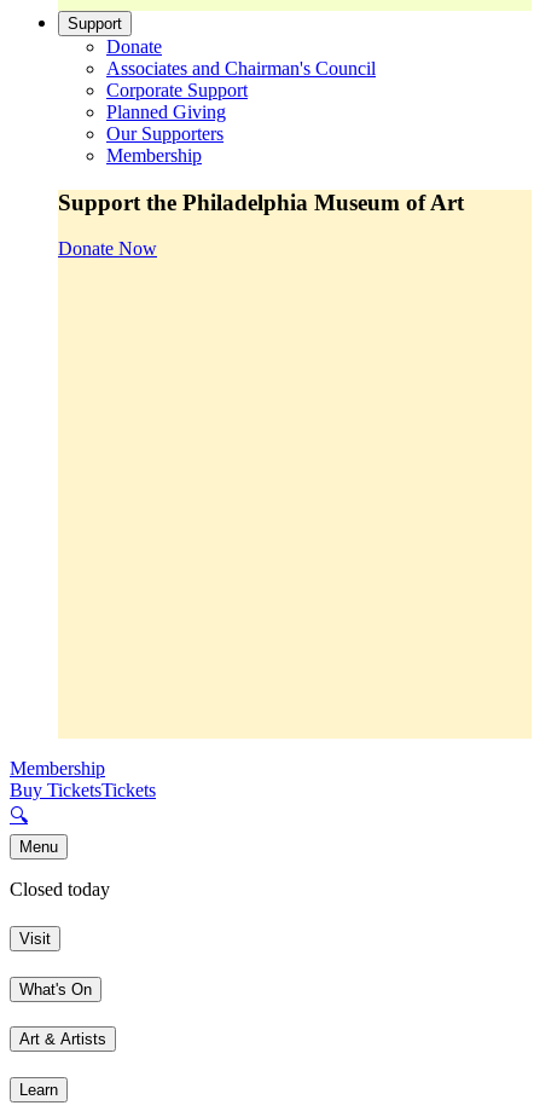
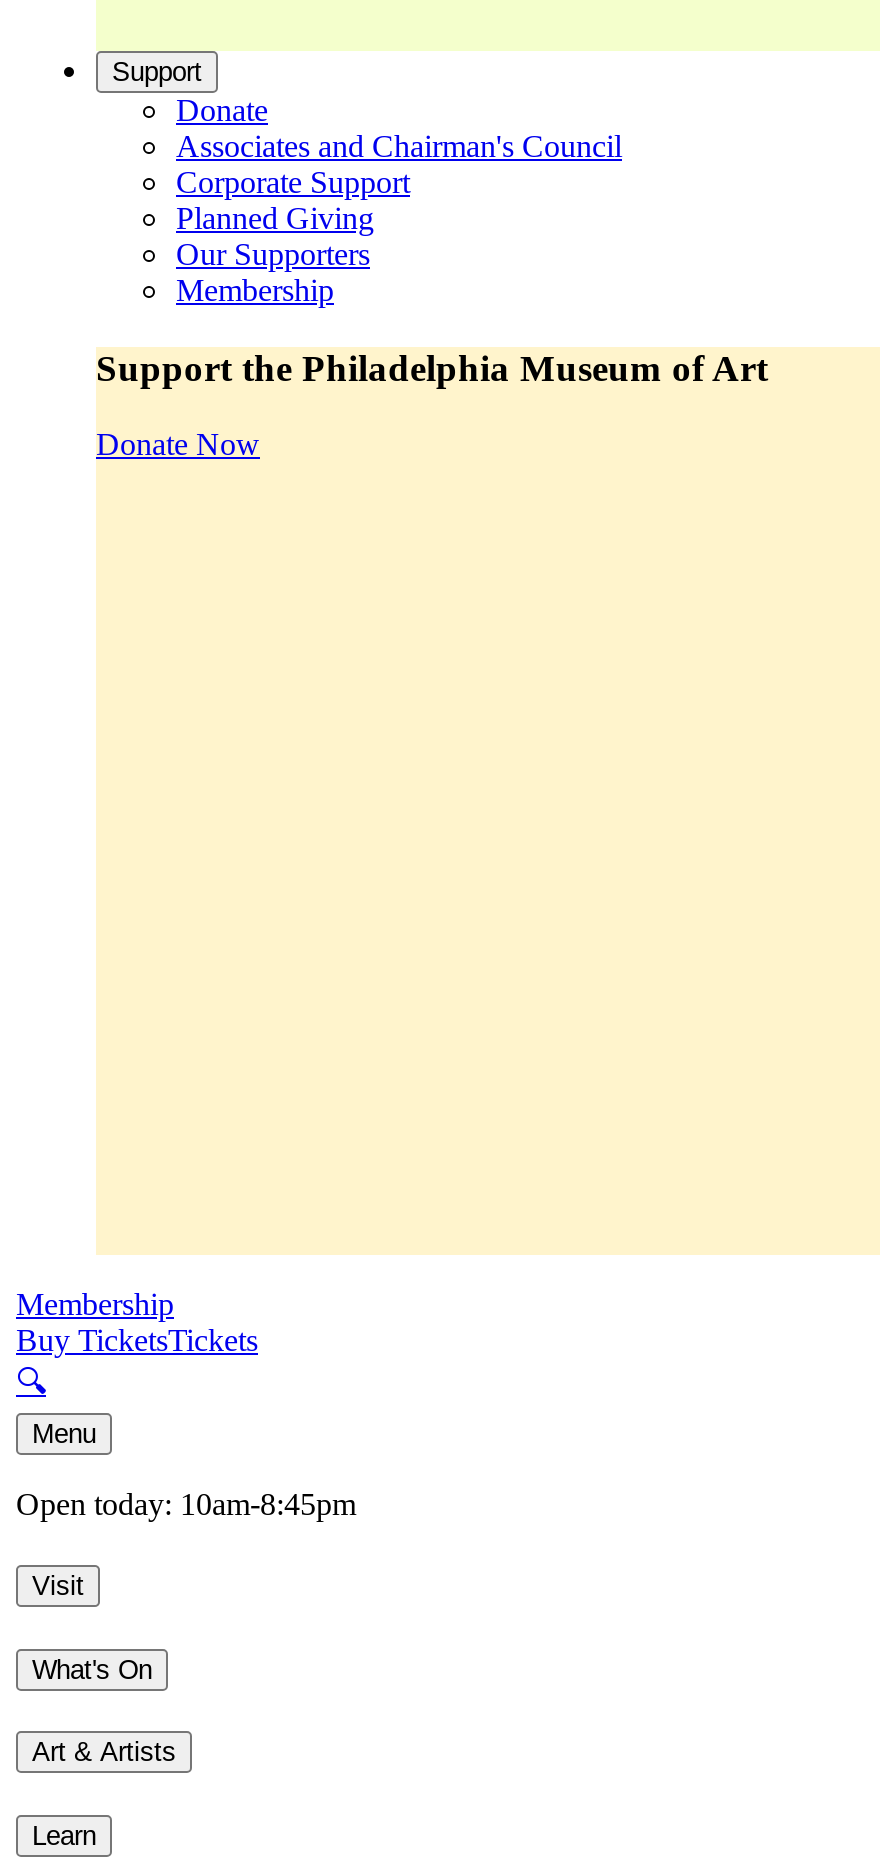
[10,879,110,900] Closed today -> [16,1488,356,1522] Open today: 10am-8:45pm

